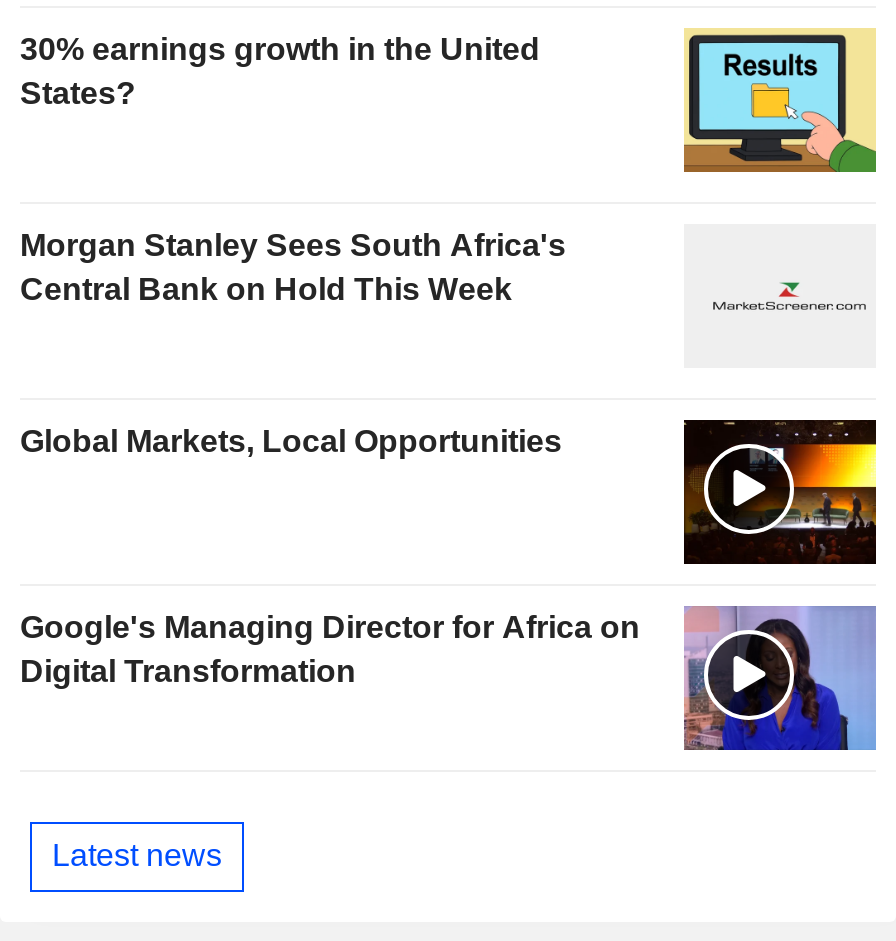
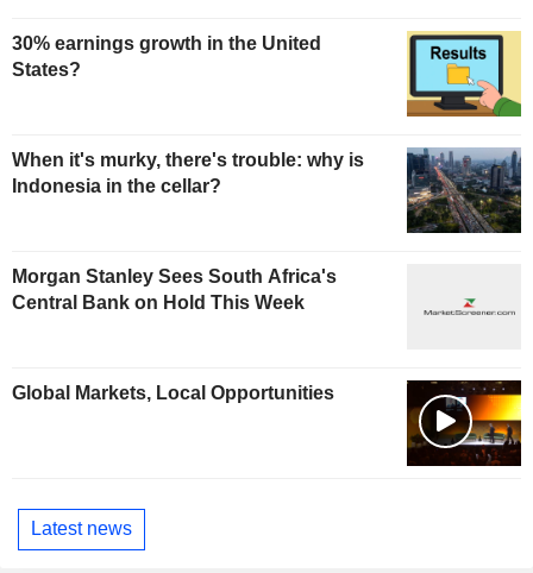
none -> [12,147,522,234] [image] | When it's murky, there's trouble: why is | Indonesia in the cellar?
moved [20,228,566,458] -> [12,266,337,403]: Morgan Stanley Sees South Africa's | Central Bank on Hold This Week | Global Markets, Local Opportunities
moved [684,418,878,564] -> [407,379,522,466]: [image]
[20,606,878,752] [image] | Google's Managing Director for Africa on | Digital Transformation -> none

